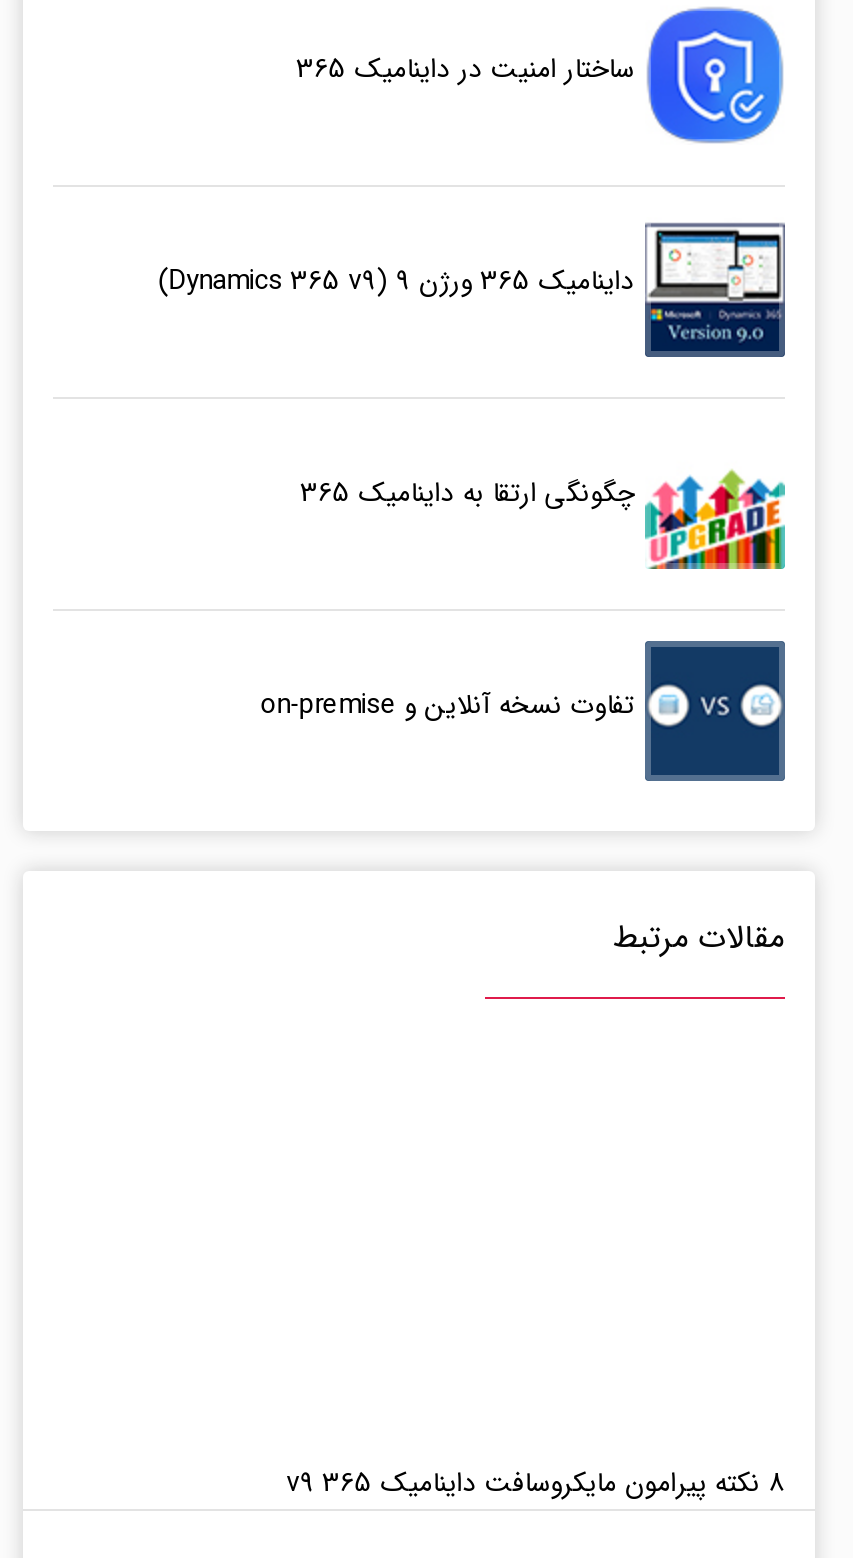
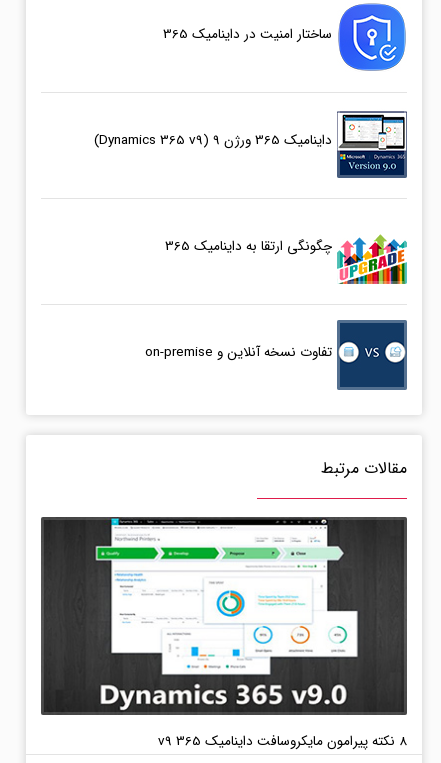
none -> [40,516,408,716] [image]

